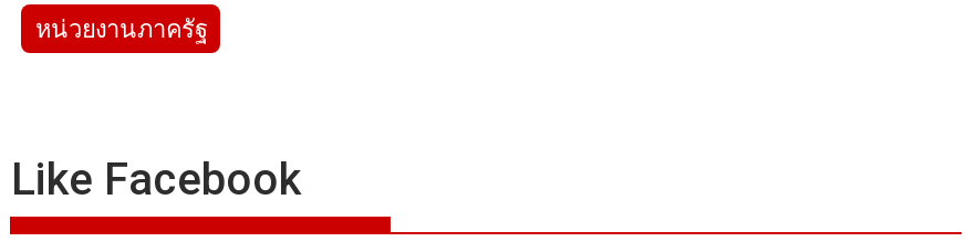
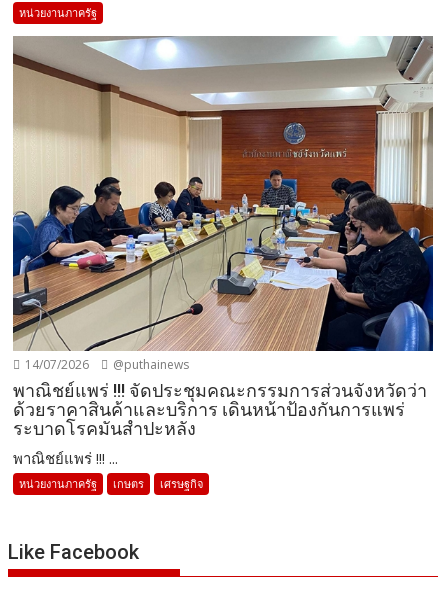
none -> [12,35,434,491] [image] | 14/07/2026 | @puthainews | พาณิชย์แพร่ !!! จัดประชุมคณะกรรมการส่วนจังหวัดว่า | ด้วยราคาสินค้าและบริการ เดินหน้าป้องกันการแพร่ | ระบาดโรคมันสำปะหลัง | พาณิชย์แพร่ !!! ... | หน่วยงานภาครัฐ | เกษตร | เศรษฐกิจ

